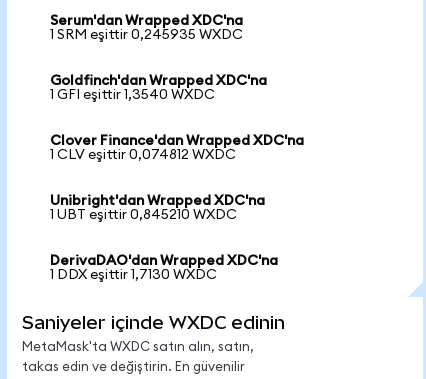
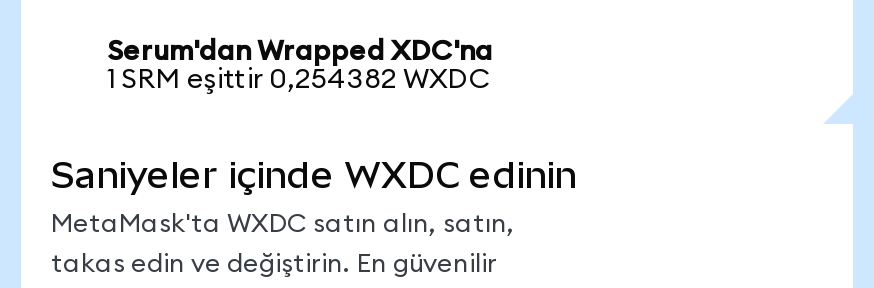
[50,28,304,282] 1 SRM eşittir 0,245935 WXDC | Goldfinch'dan Wrapped XDC'na | 1 GFI eşittir 1,3540 WXDC | Clover Finance'dan Wrapped XDC'na | 1 CLV eşittir 0,074812 WXDC | Unibright'dan Wrapped XDC'na | 1 UBT eşittir 0,845210 WXDC | DerivaDAO'dan Wrapped XDC'na | 1 DDX eşittir 1,7130 WXDC -> [107,66,491,94] 1 SRM eşittir 0,254382 WXDC

